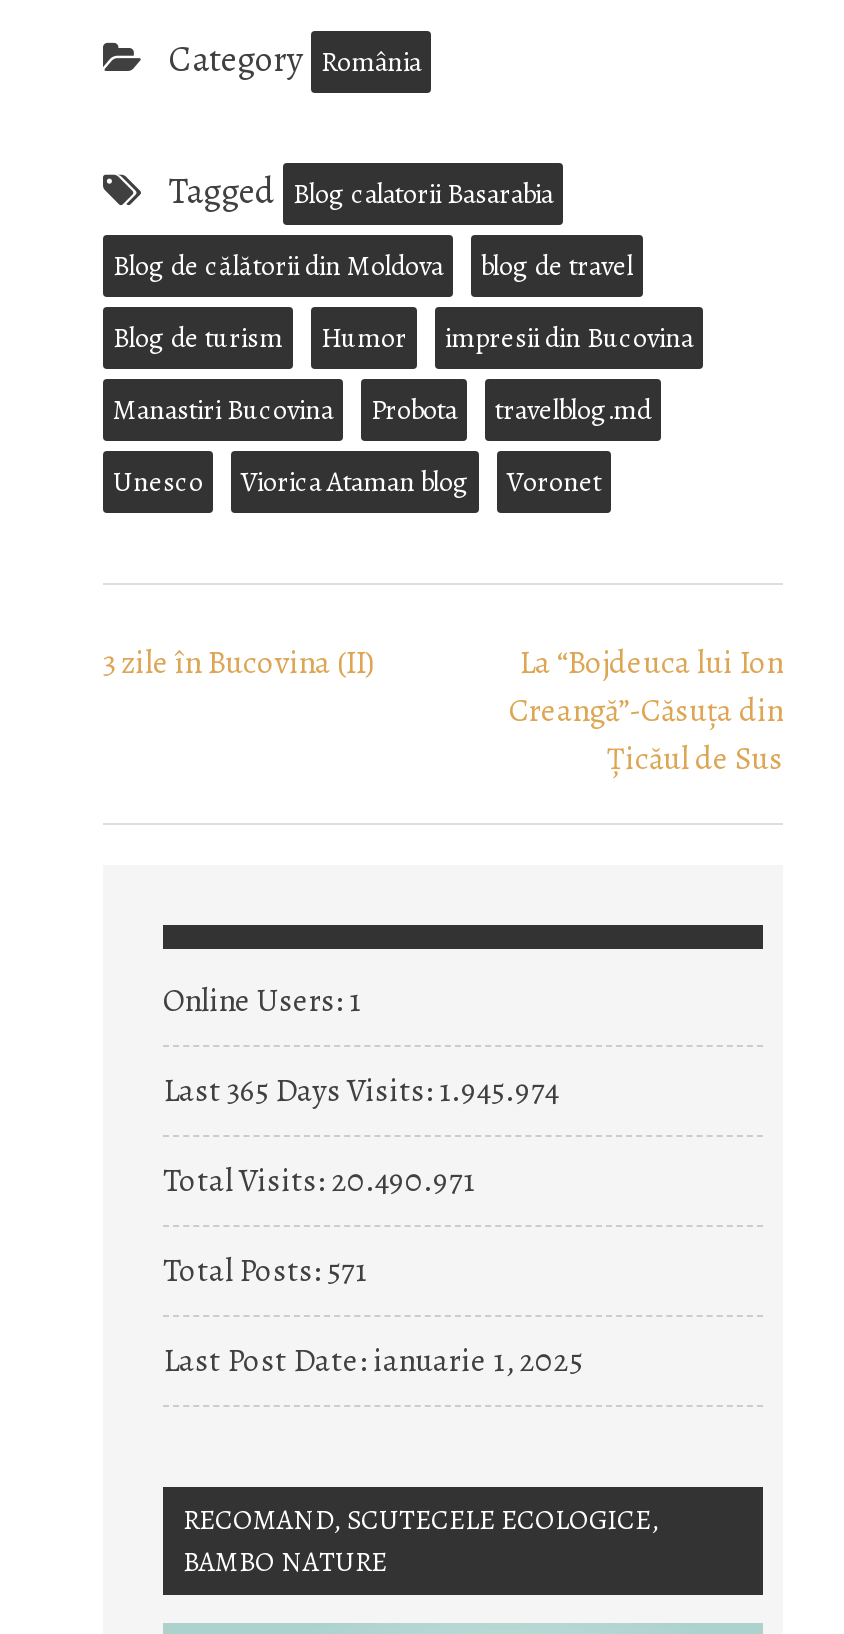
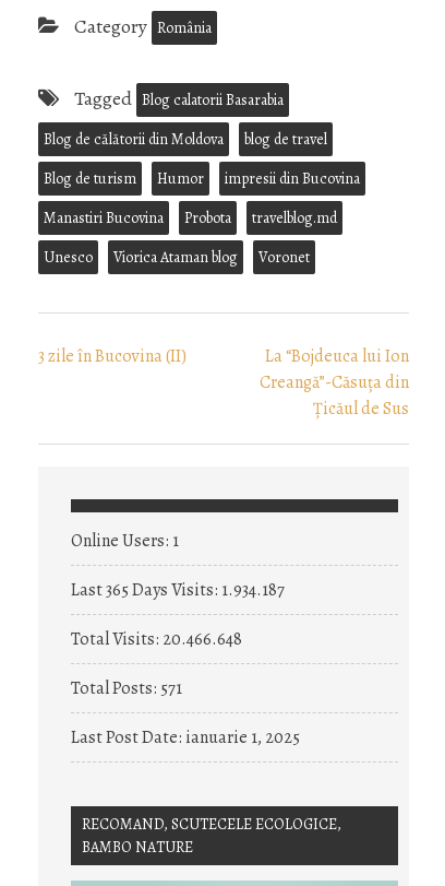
[163,1069,559,1113] Last 365 Days Visits: 1.945.974 -> [71,577,285,601] Last 365 Days Visits: 1.934.187
[163,1159,475,1203] Total Visits: 20.490.971 -> [71,627,242,651] Total Visits: 20.466.648

